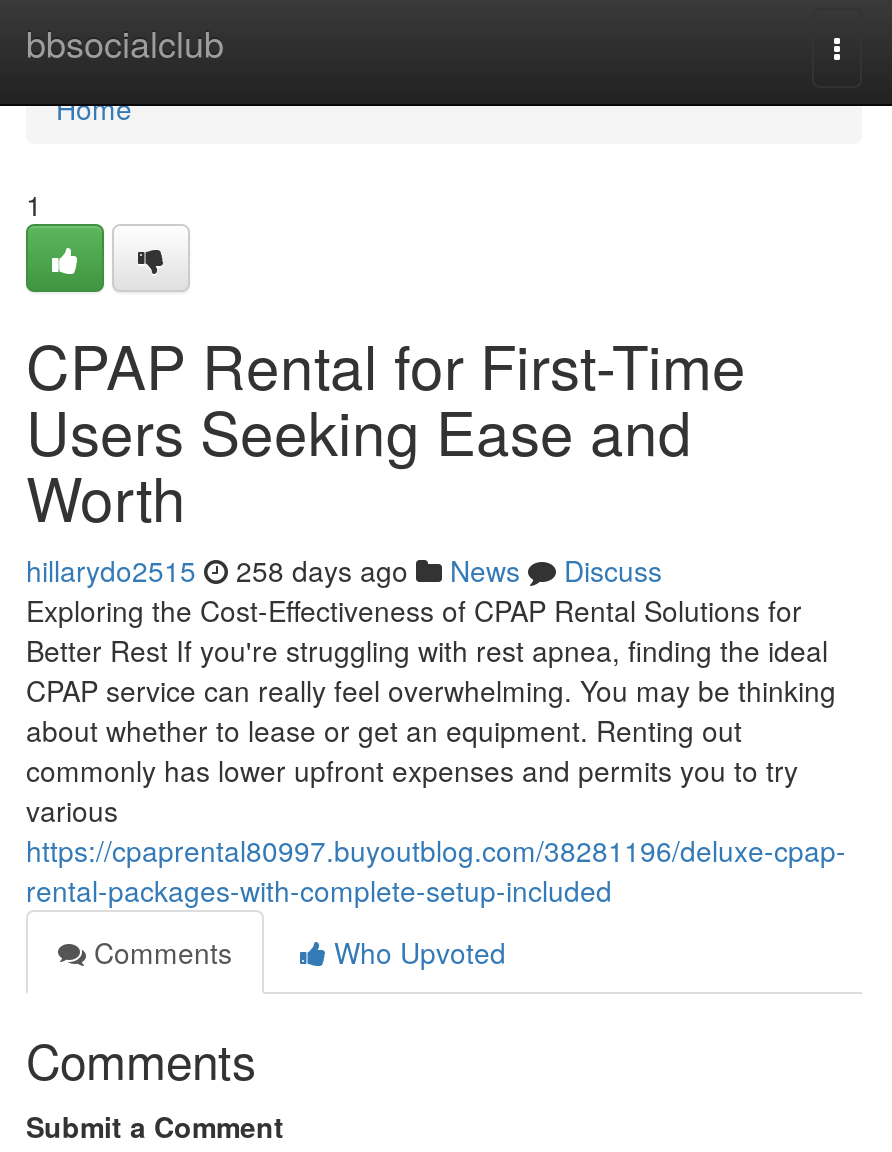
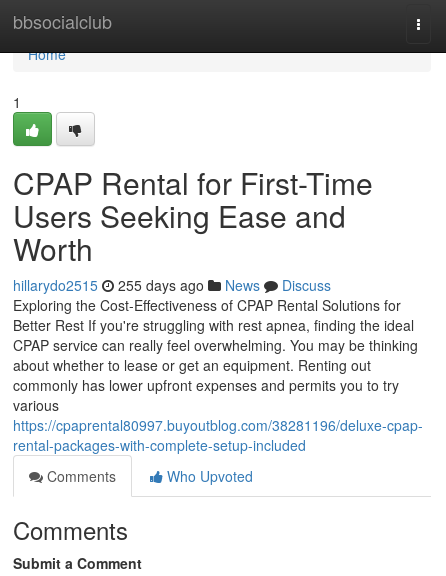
[26,550,662,590] hillarydo2515 258 days ago News Discuss -> [13,275,331,295] hillarydo2515 255 days ago News Discuss

